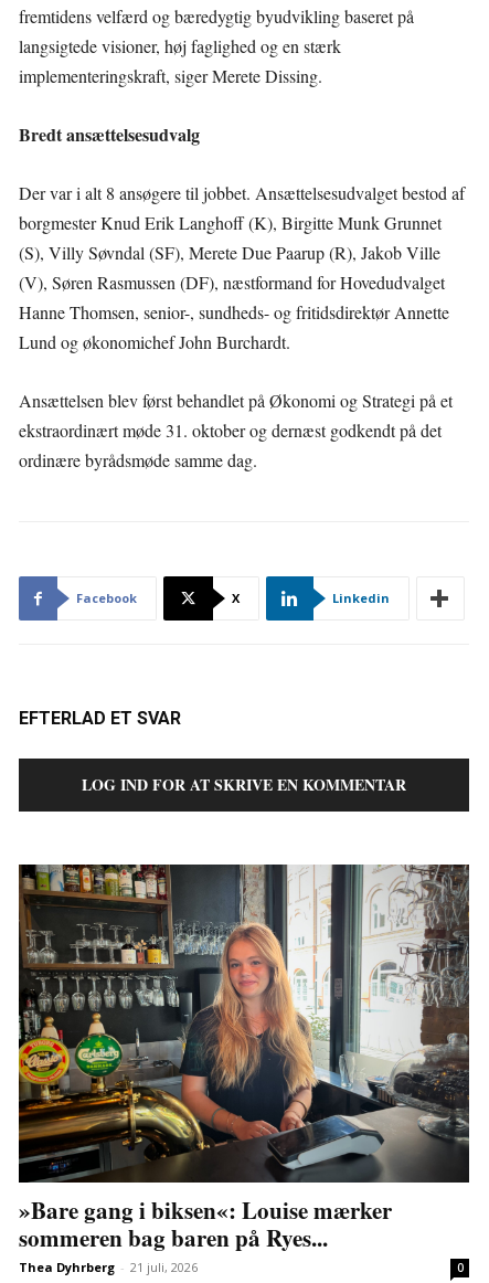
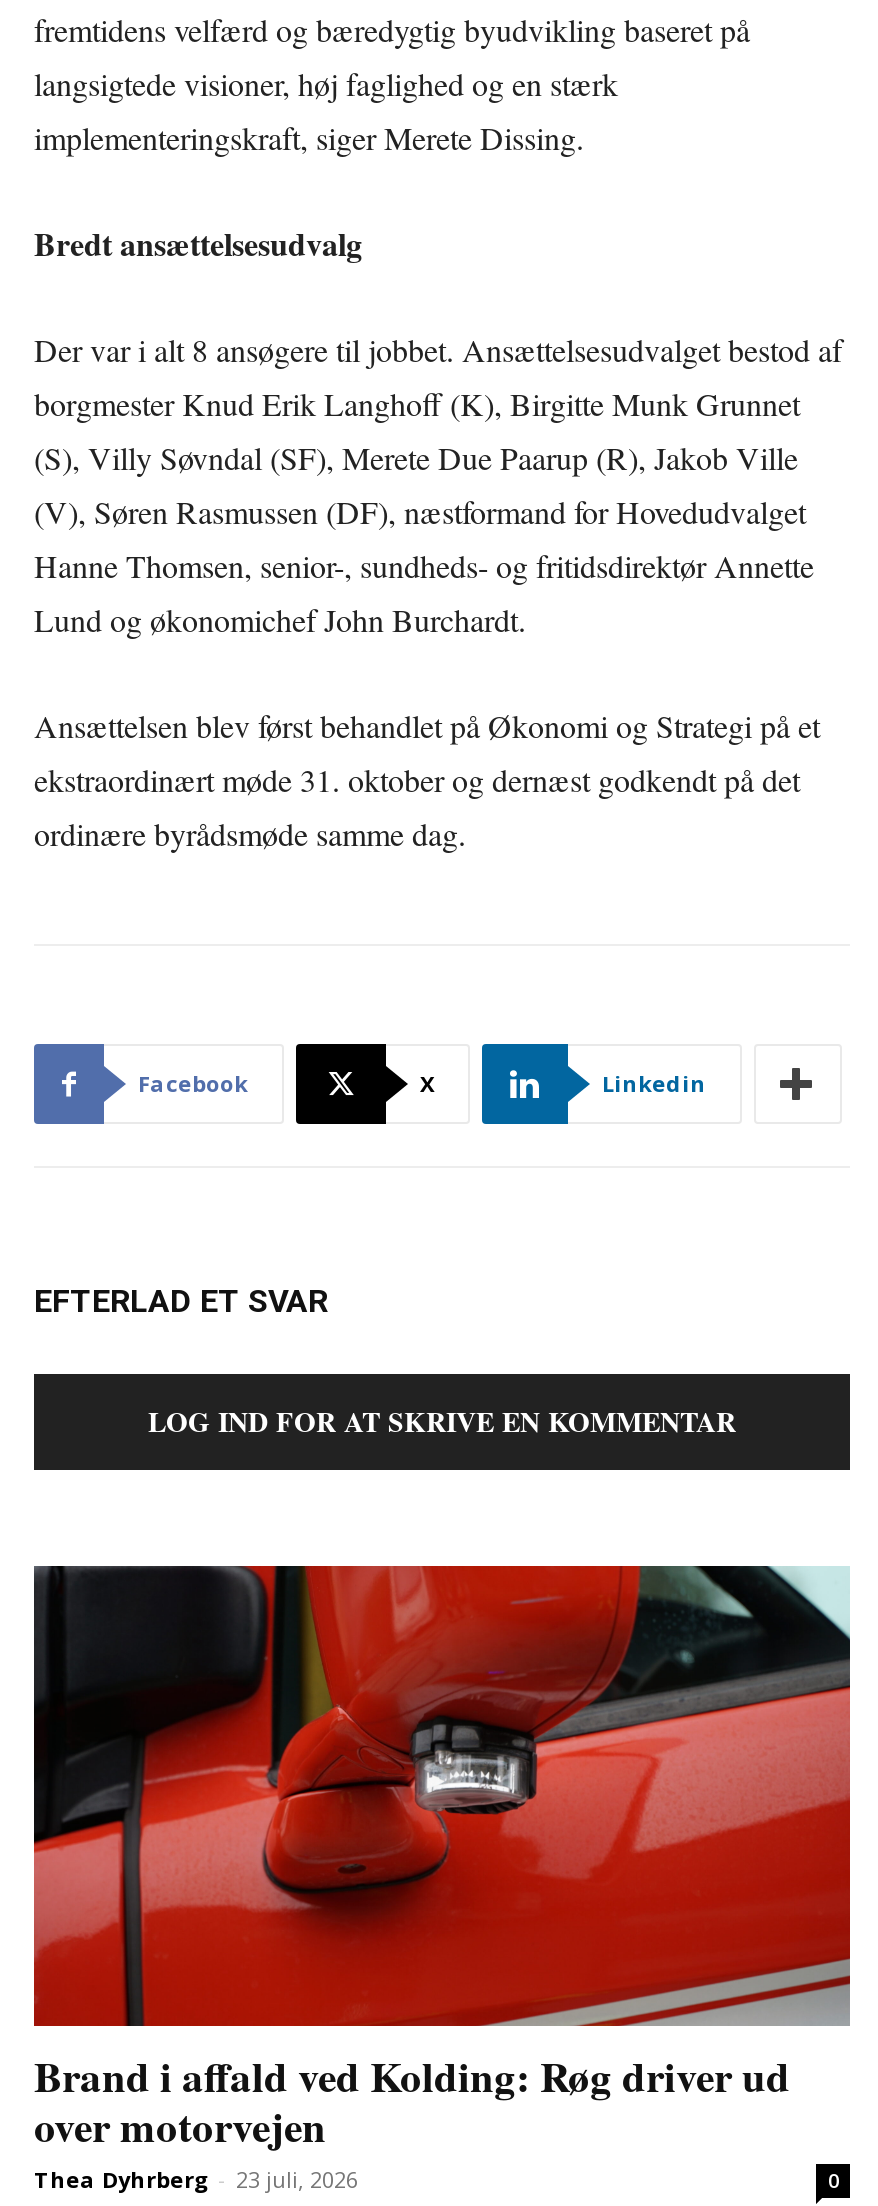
[18,863,470,1276] [image] | »Bare gang i biksen«: Louise mærker | sommeren bag baren på Ryes... | Thea Dyhrberg - 21 juli, 2026 -> [32,1564,852,2193] [image] | Brand i affald ved Kolding: Røg driver ud | over motorvejen | Thea Dyhrberg - 23 juli, 2026

